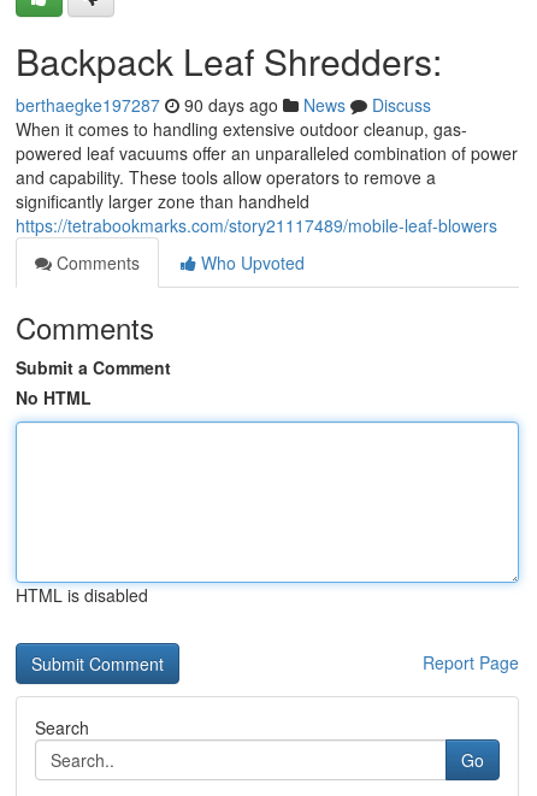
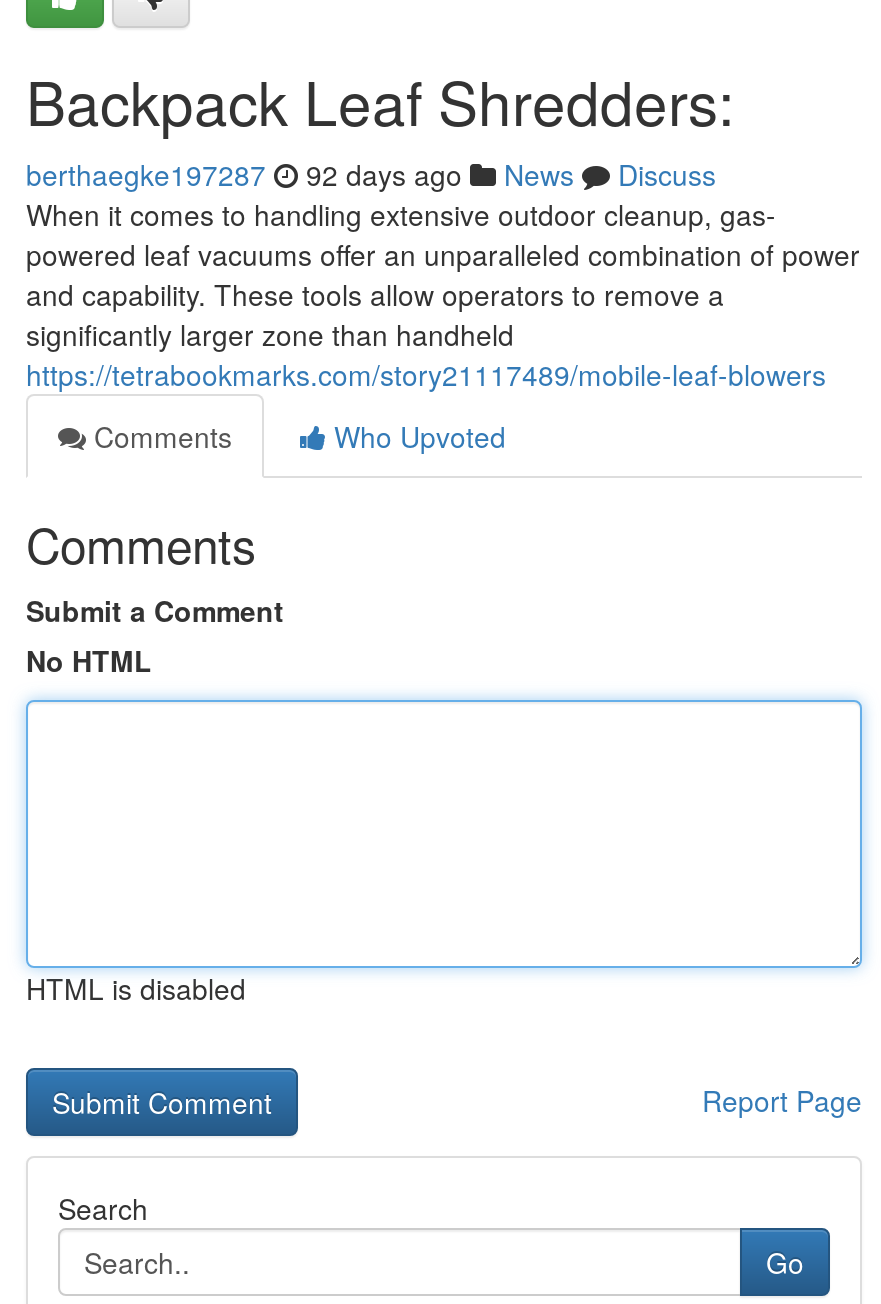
[16,93,431,117] berthaegke197287 90 days ago News Discuss -> [26,154,716,194] berthaegke197287 92 days ago News Discuss

